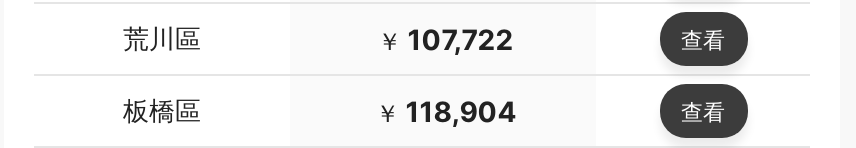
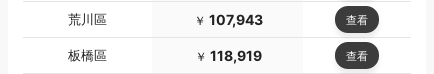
[377,23,513,57] ￥107,722 -> [194,11,263,28] ￥107,943
[375,95,515,129] ￥118,904 -> [195,47,262,64] ￥118,919

